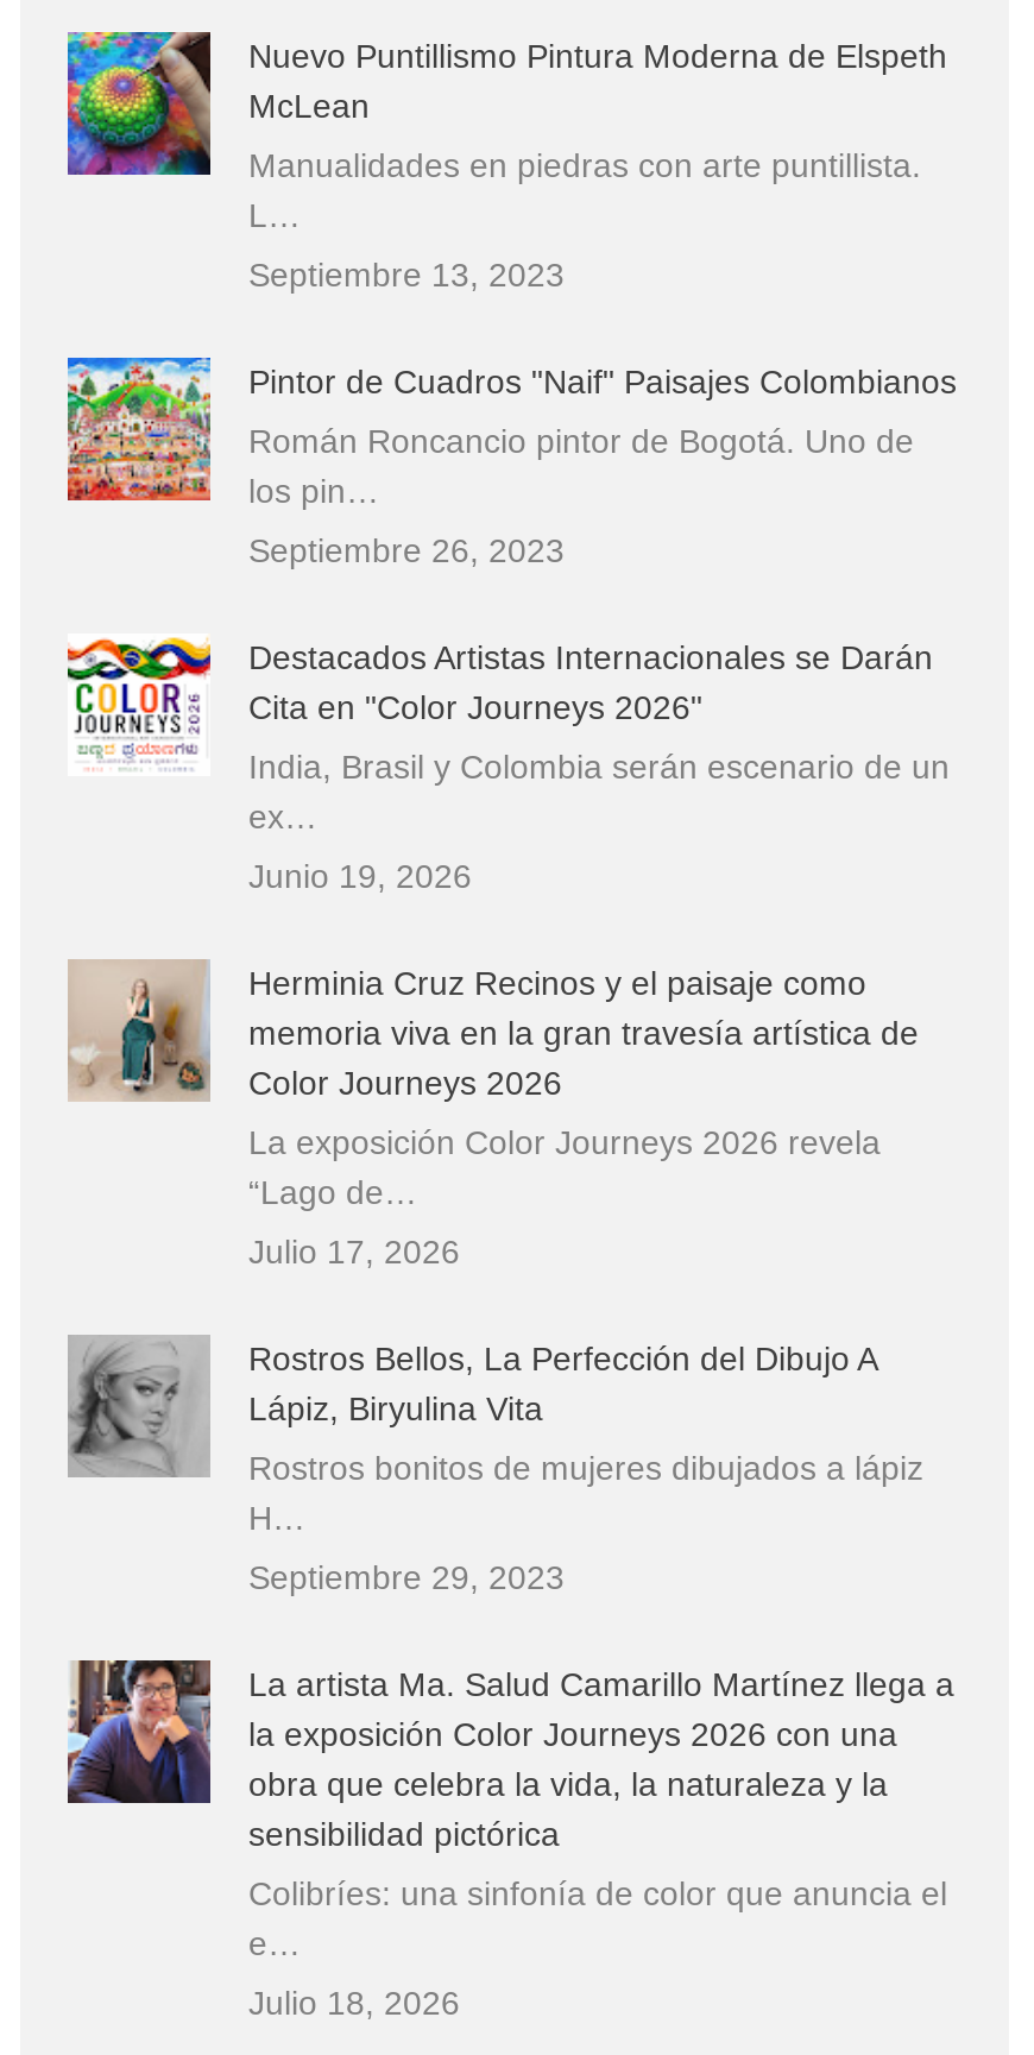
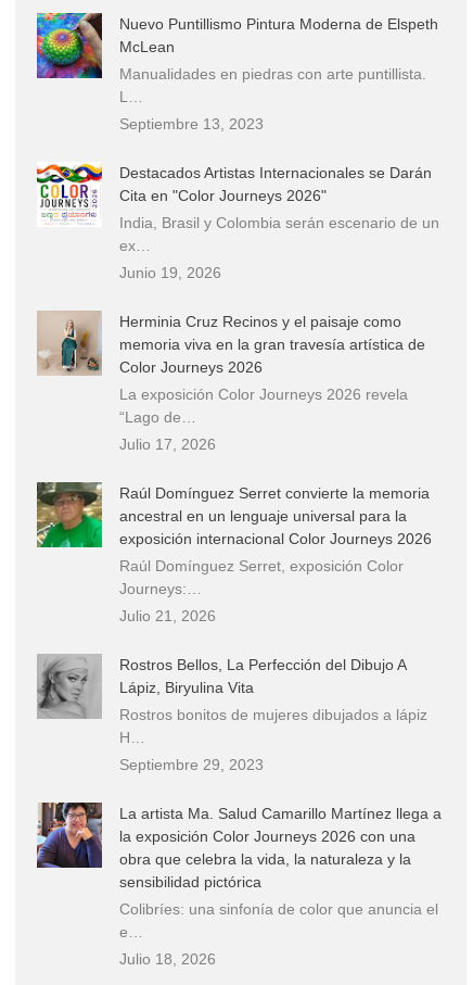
[65,355,957,568] [image] | Pintor de Cuadros "Naif" Paisajes Colombianos | Román Roncancio pintor de Bogotá. Uno de | los pin… | Septiembre 26, 2023 -> none
moved [65,633,950,1269] -> [36,162,439,452]: [image] | Destacados Artistas Internacionales se Darán | Cita en "Color Journeys 2026" | ... | “Lago de… | Julio 17, 2026
none -> [37,482,432,624] [image] | Raúl Domínguez Serret convierte la memoria | ancestral en un lenguaje universal para la | exposición internacional Color Journeys 2026 | Raúl Domínguez Serret, exposición Color | Journeys:… | Julio 21, 2026

